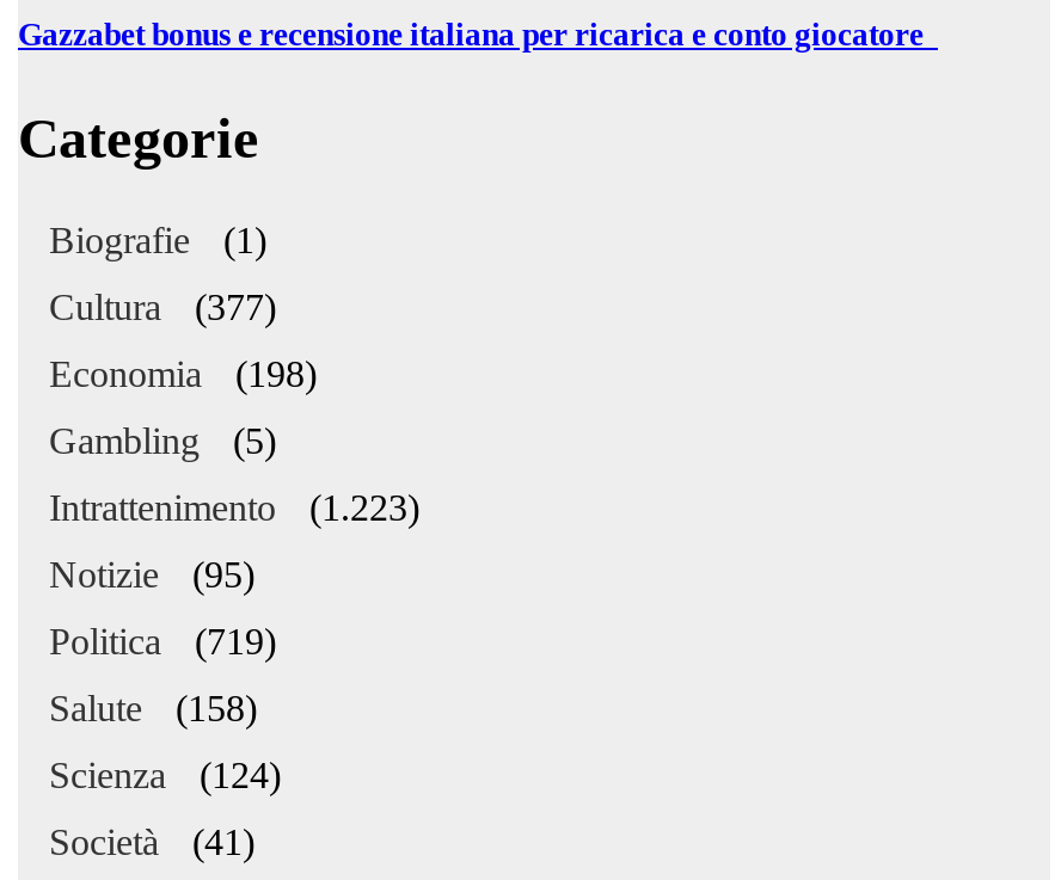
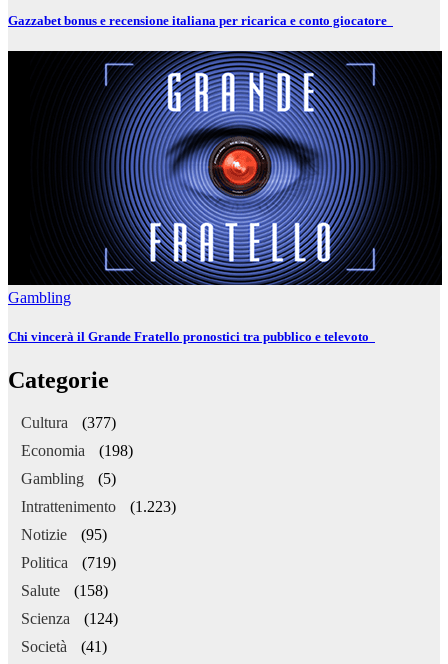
none -> [7,50,443,344] [image] | Gambling | Chi vincerà il Grande Fratello pronostici tra pubblico e televoto
moved [18,109,259,171] -> [8,367,109,393]: Categorie
[49,221,266,261] Biografie (1) -> none

